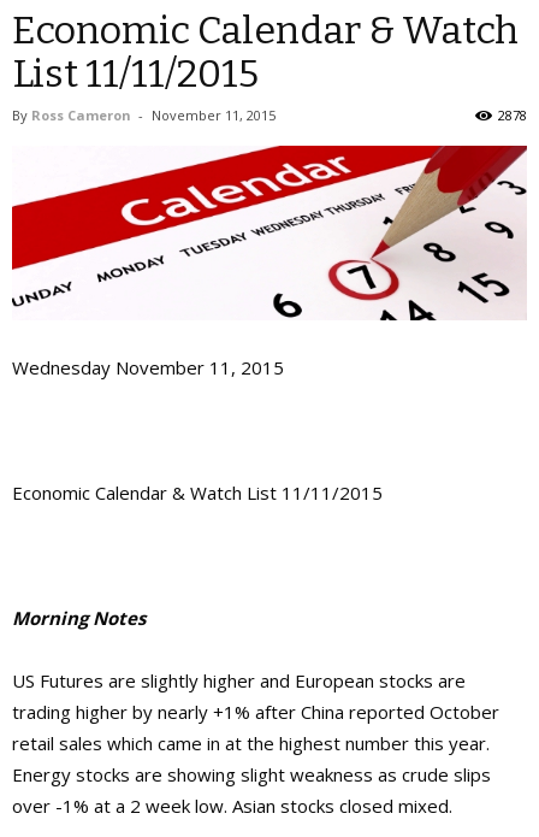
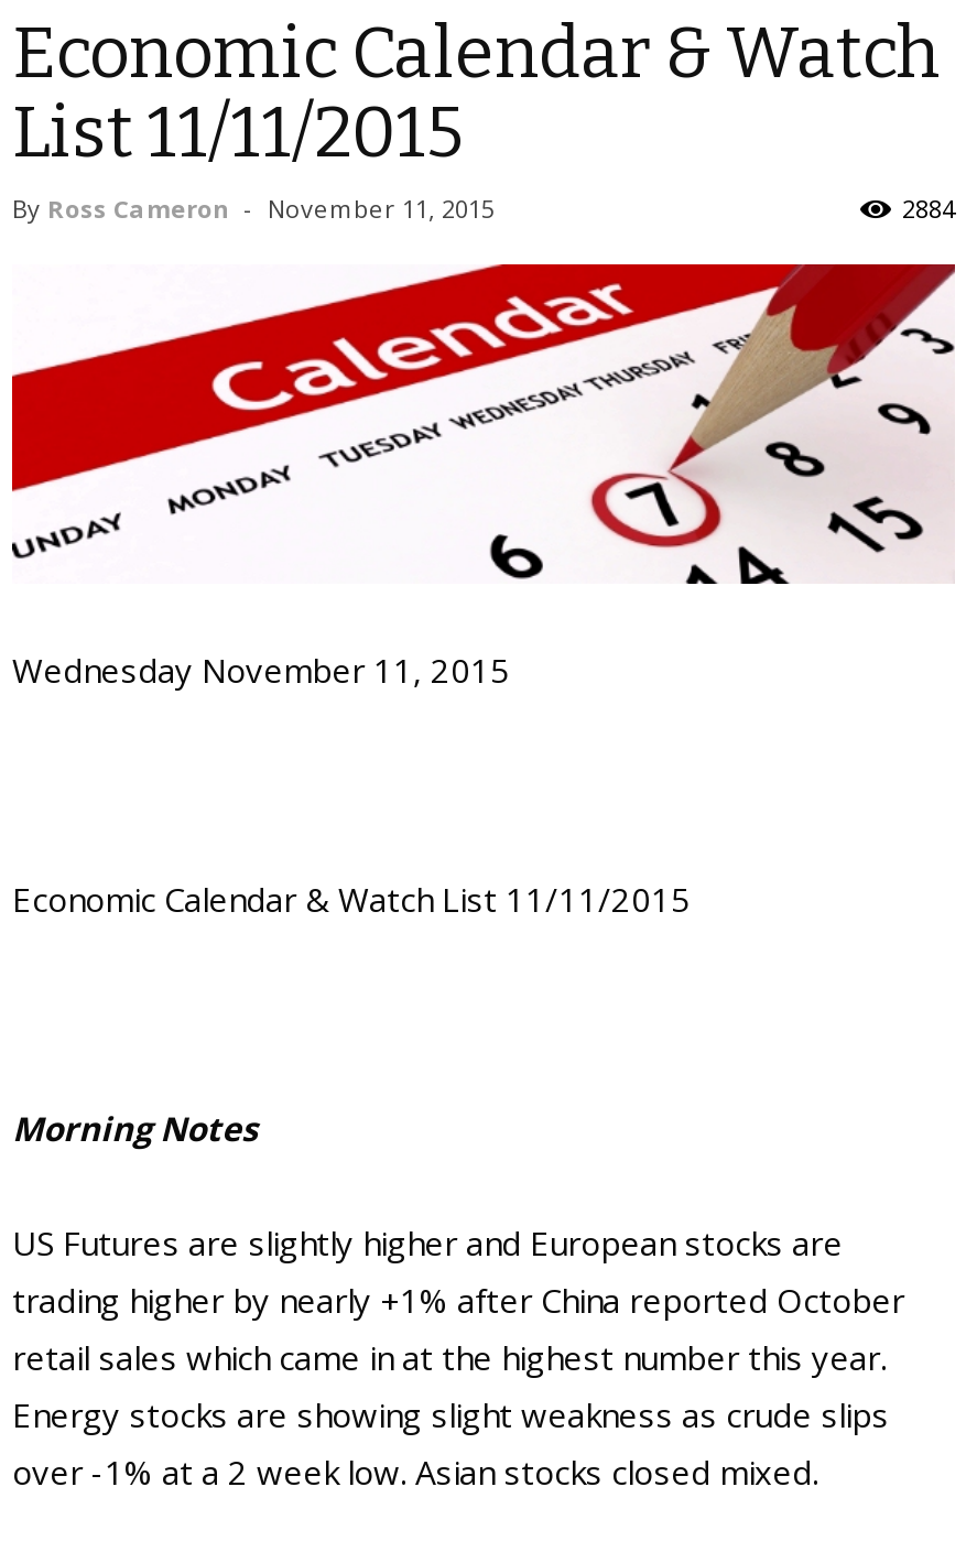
[498,106,527,124] 2878 -> [902,192,955,225] 2884

